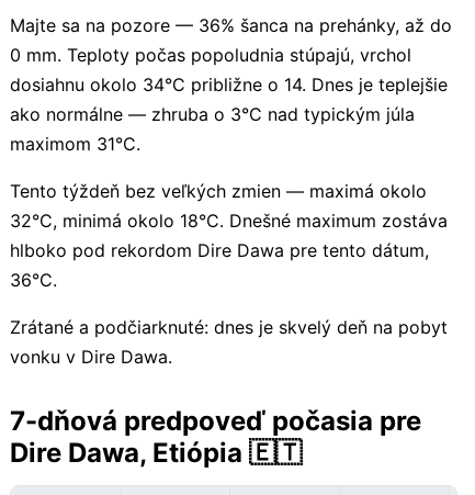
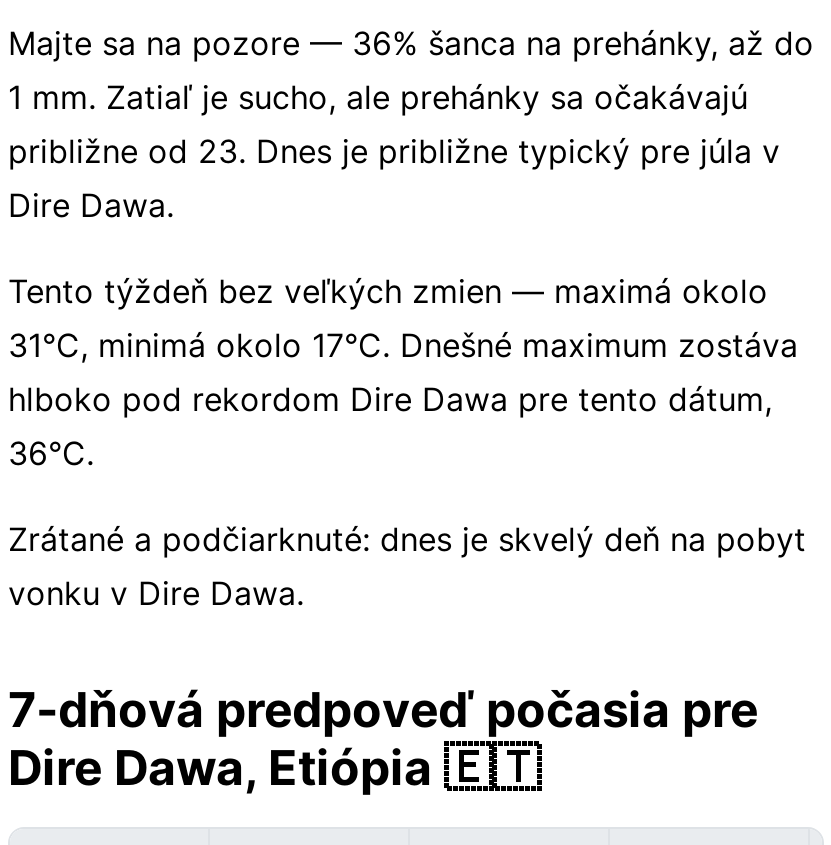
[10,44,448,155] 0 mm. Teploty počas popoludnia stúpajú, vrchol | dosiahnu okolo 34°C približne o 14. Dnes je teplejšie | ako normálne — zhruba o 3°C nad typickým júla | maximom 31°C. -> [8,77,780,225] 1 mm. Zatiaľ je sucho, ale prehánky sa očakávajú | približne od 23. Dnes je približne typický pre júla v | Dire Dawa.
[10,210,448,232] 32°C, minimá okolo 18°C. Dnešné maximum zostáva -> [8,325,798,365] 31°C, minimá okolo 17°C. Dnešné maximum zostáva

